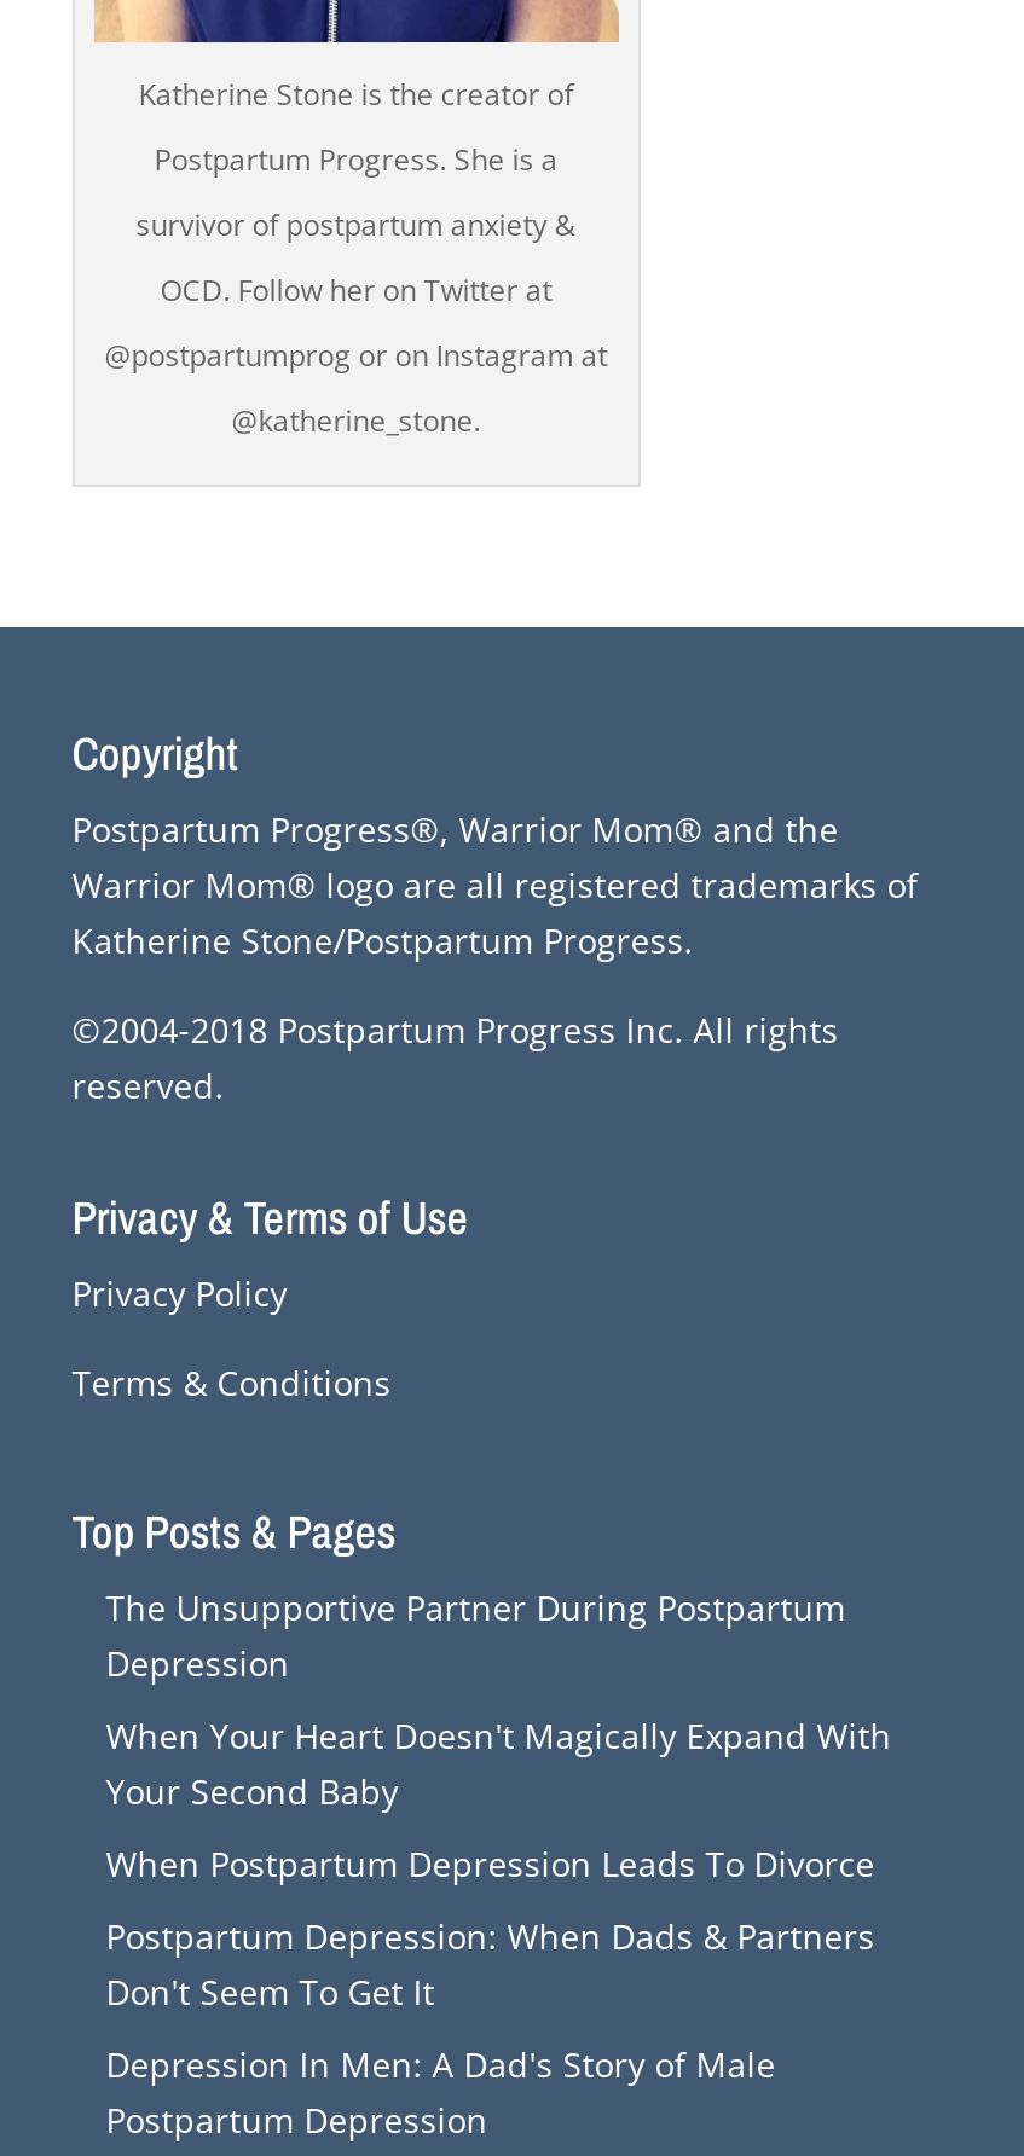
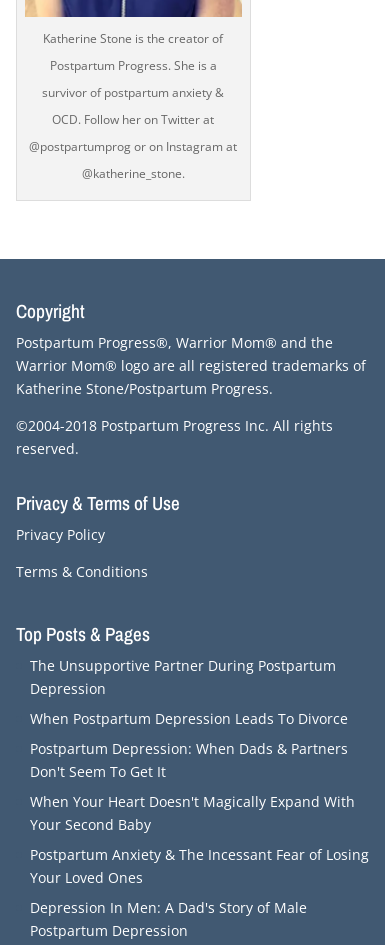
moved [106,1713,892,1814] -> [30,792,355,834]: When Your Heart Doesn't Magically Expand With | Your Second Baby
moved [106,1841,875,2015] -> [30,709,348,781]: When Postpartum Depression Leads To Divorce | Postpartum Depression: When Dads & Partners | Don't Seem To Get It
none -> [30,845,369,887] Postpartum Anxiety & The Incessant Fear of Losing | Your Loved Ones

